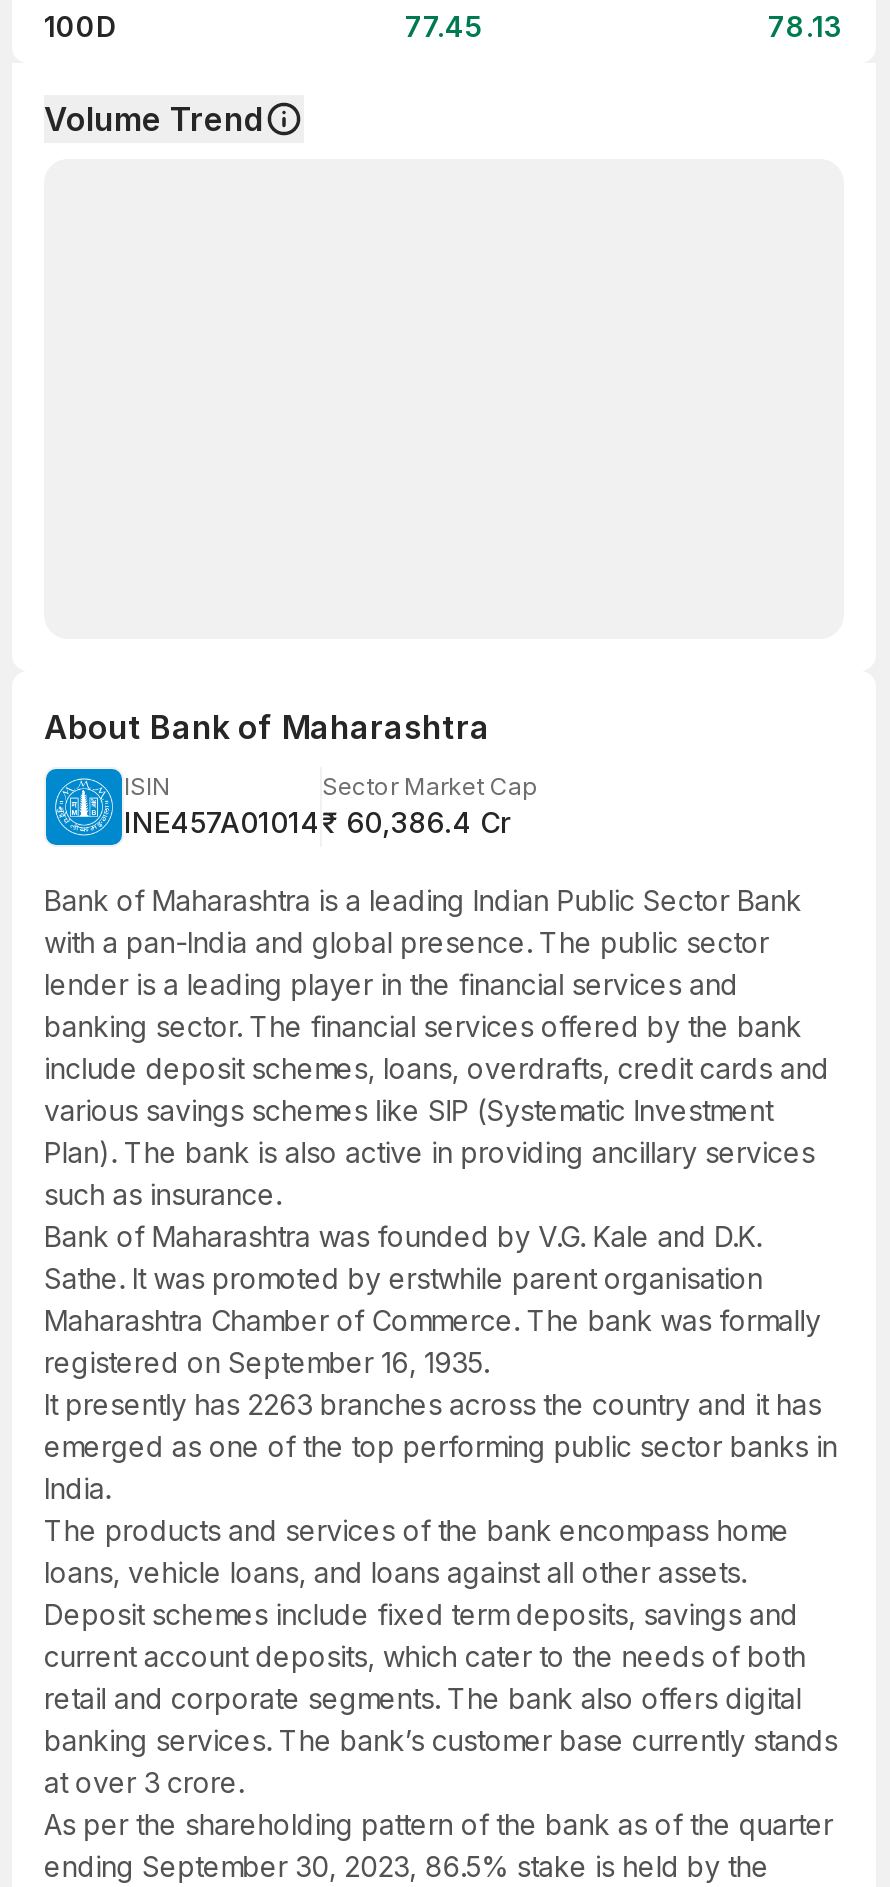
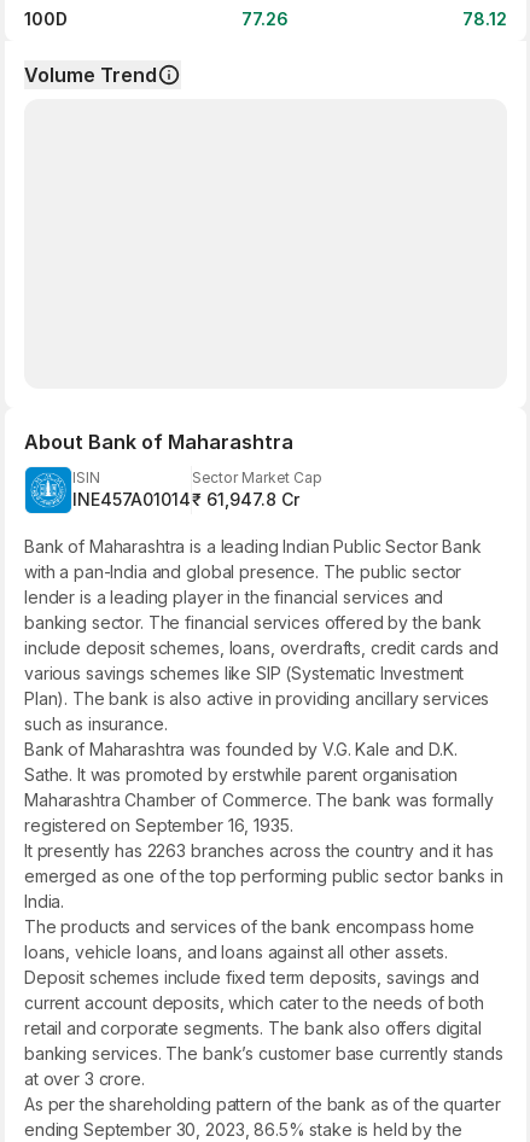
[405,9,483,43] 77.45 -> [242,8,289,29] 77.26
[768,9,844,43] 78.13 -> [462,8,507,29] 78.12
[124,805,510,839] INE457A01014 ₹ 60,386.4 Cr -> [72,489,299,509] INE457A01014 ₹ 61,947.8 Cr

